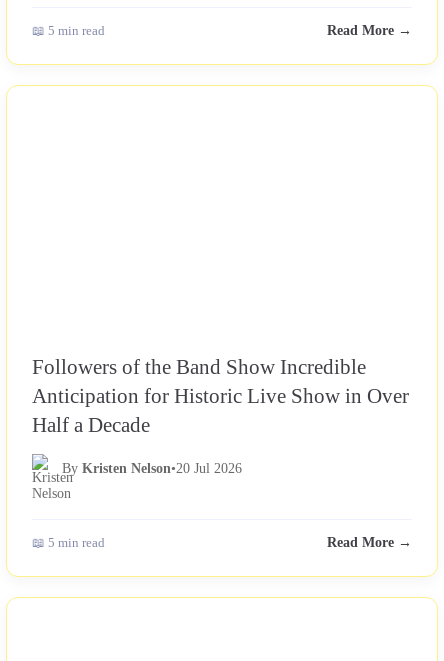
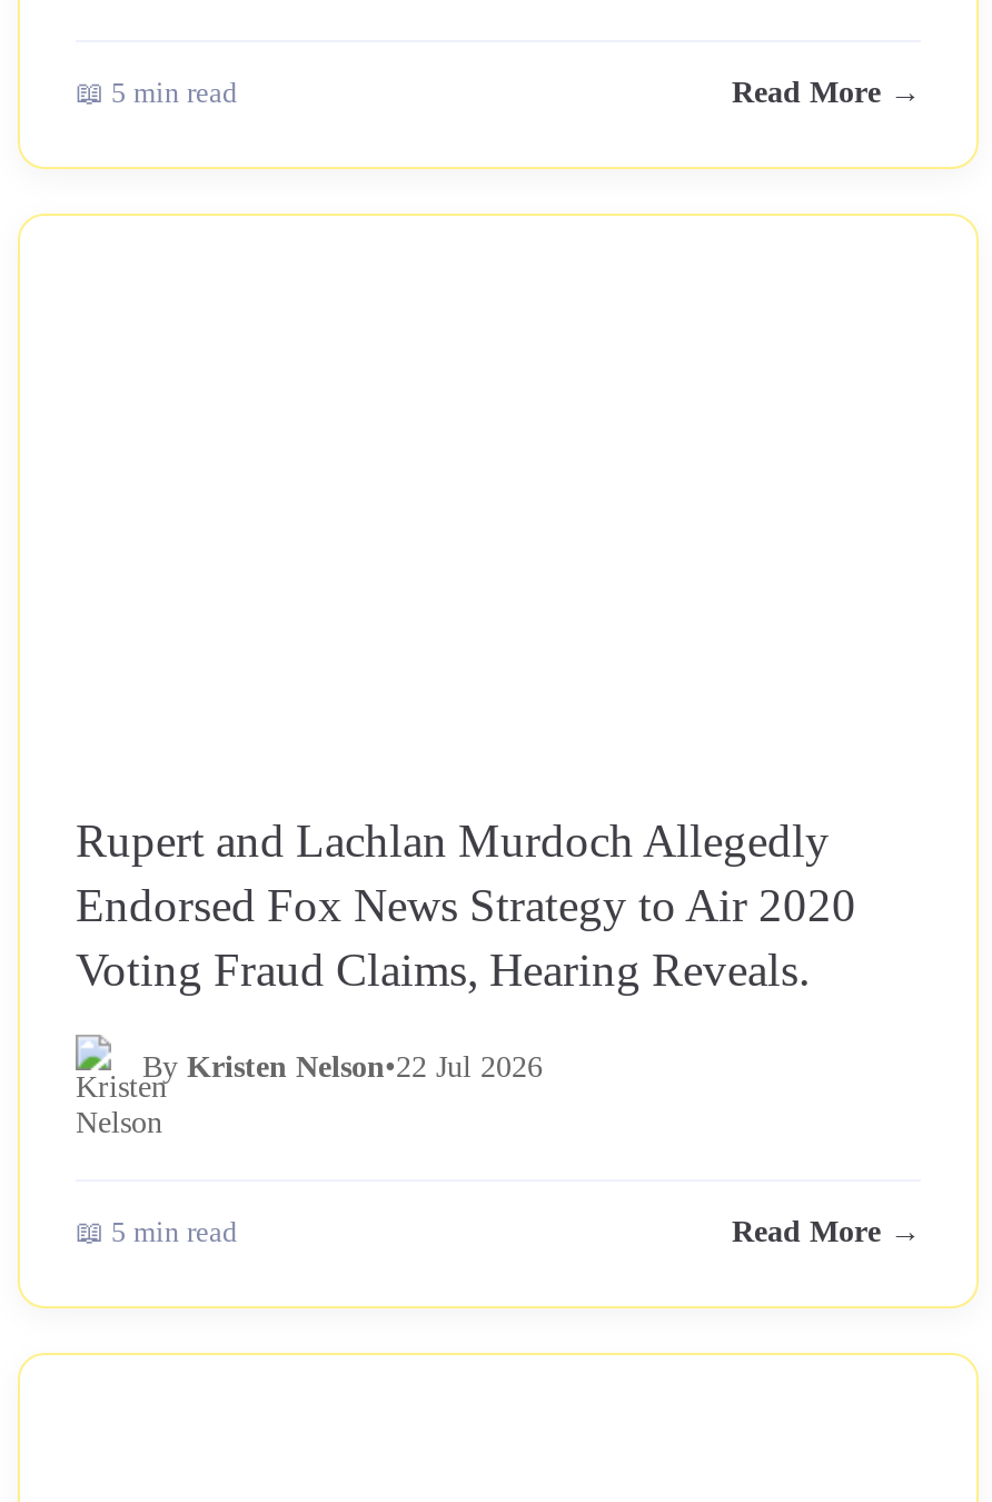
[32,355,409,436] Followers of the Band Show Incredible | Anticipation for Historic Live Show in Over | Half a Decade -> [76,814,856,994] Rupert and Lachlan Murdoch Allegedly | Endorsed Fox News Strategy to Air 2020 | Voting Fraud Claims, Hearing Reveals.
[62,461,242,476] By Kristen Nelson•20 Jul 2026 -> [142,1050,543,1083] By Kristen Nelson•22 Jul 2026

